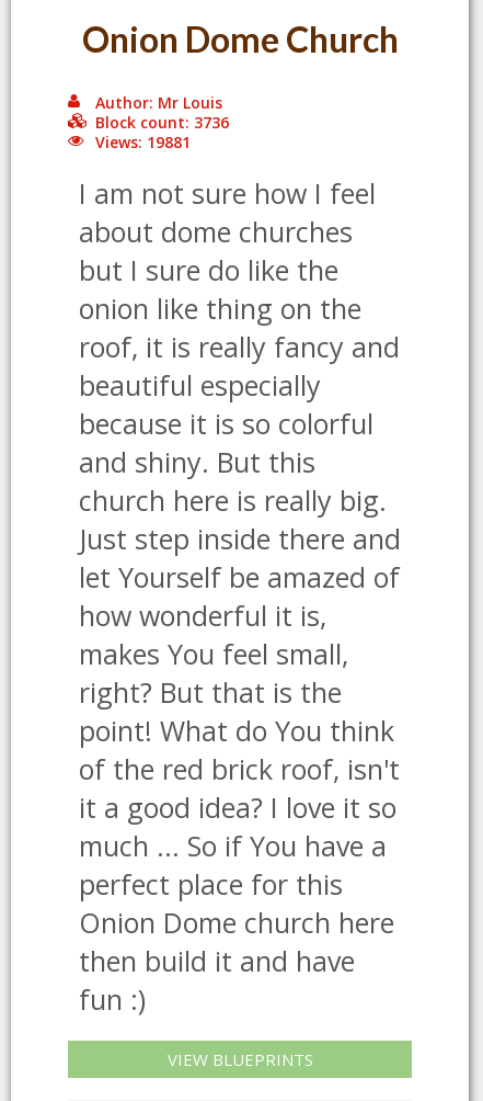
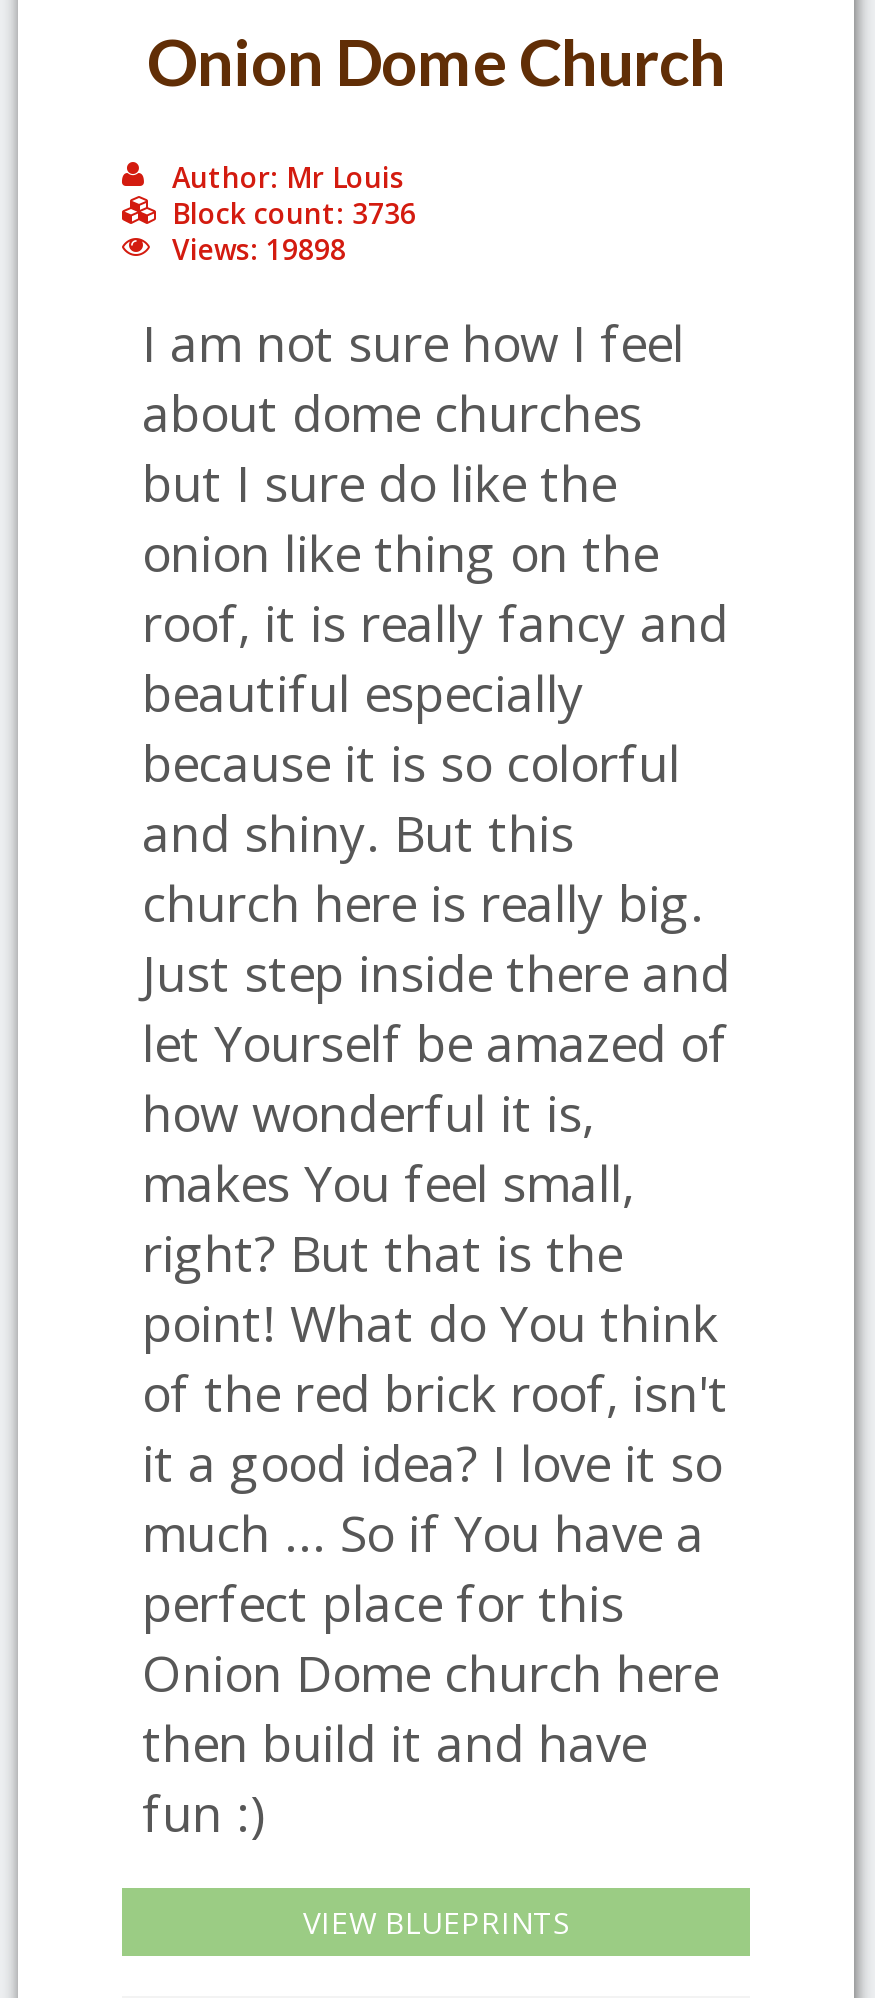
[95,132,191,152] Views: 19881 -> [172,230,346,268] Views: 19898

